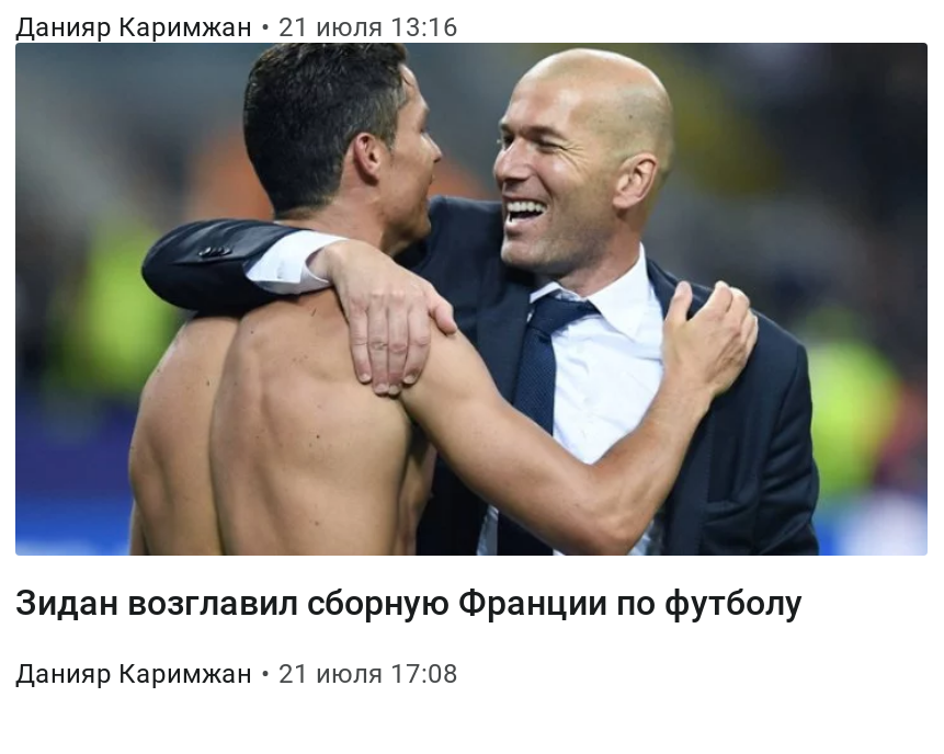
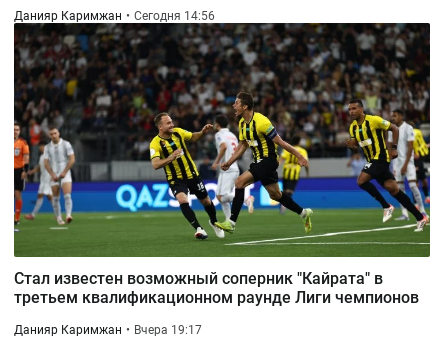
[13,12,930,556] [image] | Данияр Каримжан 21 июля 13:16 -> [13,9,431,258] [image] | Данияр Каримжан Сегодня 14:56
[15,582,803,624] Зидан возглавил сборную Франции по футболу -> [14,269,419,307] Стал известен возможный соперник "Кайрата" в | третьем квалификационном раунде Лиги чемпионов
[15,659,458,689] Данияр Каримжан 21 июля 17:08 -> [14,323,202,337] Данияр Каримжан Вчера 19:17

